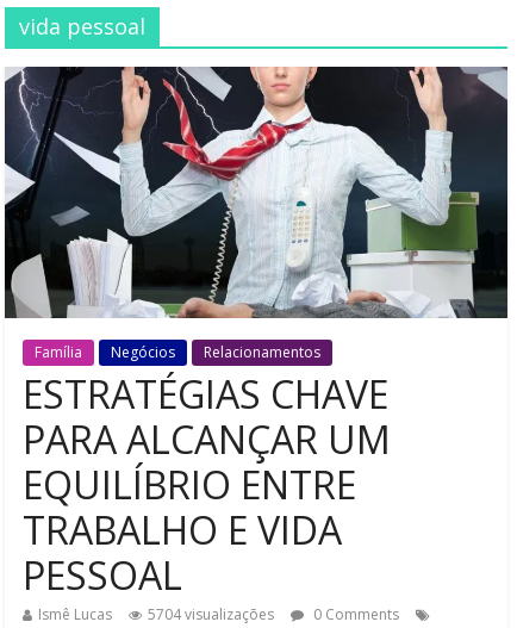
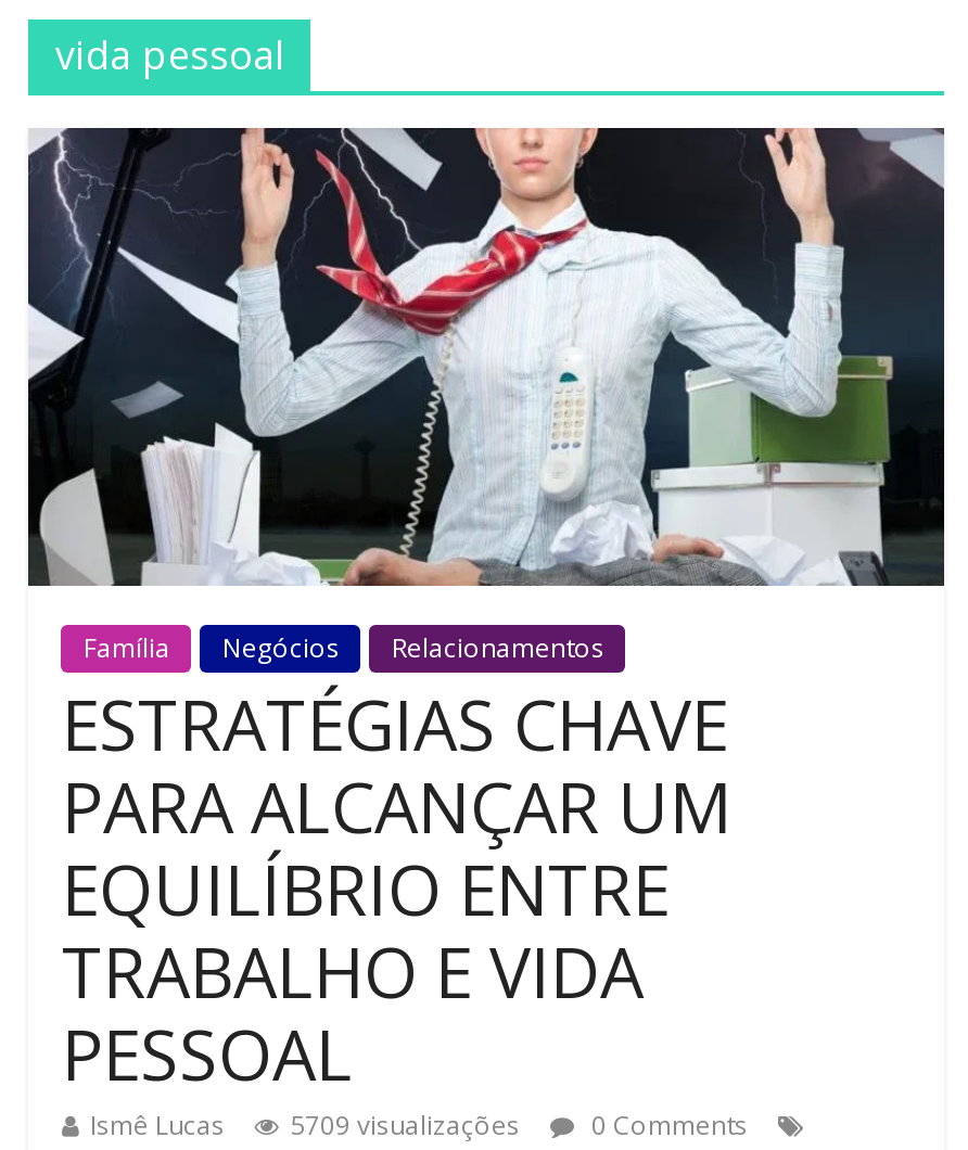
[148,604,274,624] 5704 visualizações -> [290,1106,520,1142] 5709 visualizações

